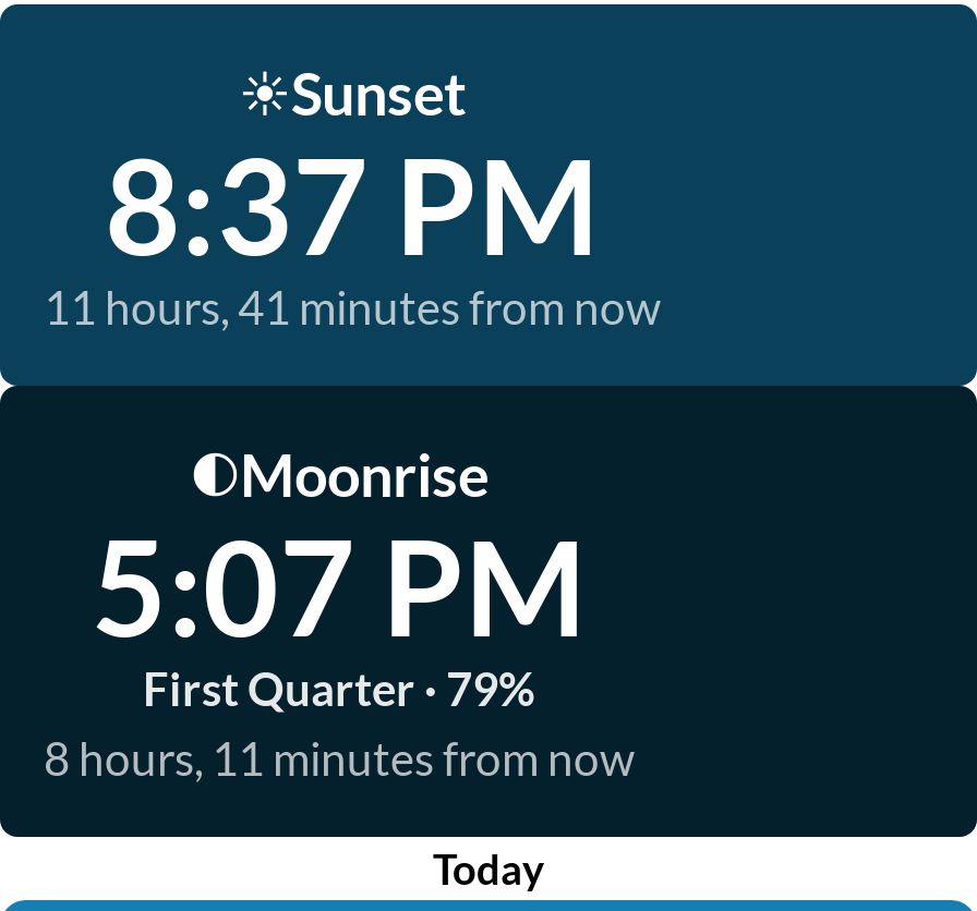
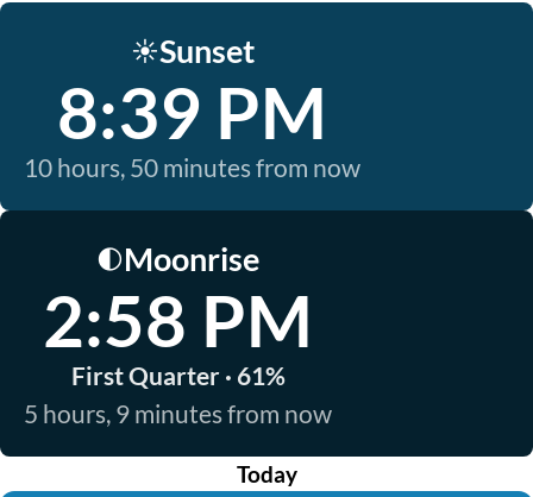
[105,126,600,283] 8:37 PM -> [57,69,327,155] 8:39 PM
[44,279,661,333] 11 hours, 41 minutes from now -> [24,152,360,182] 10 hours, 50 minutes from now
[92,508,587,665] 5:07 PM -> [43,277,313,363] 2:58 PM
[143,660,535,715] First Quarter · 79% -> [71,360,285,390] First Quarter · 61%
[44,730,635,785] 8 hours, 11 minutes from now -> [24,398,332,428] 5 hours, 9 minutes from now

